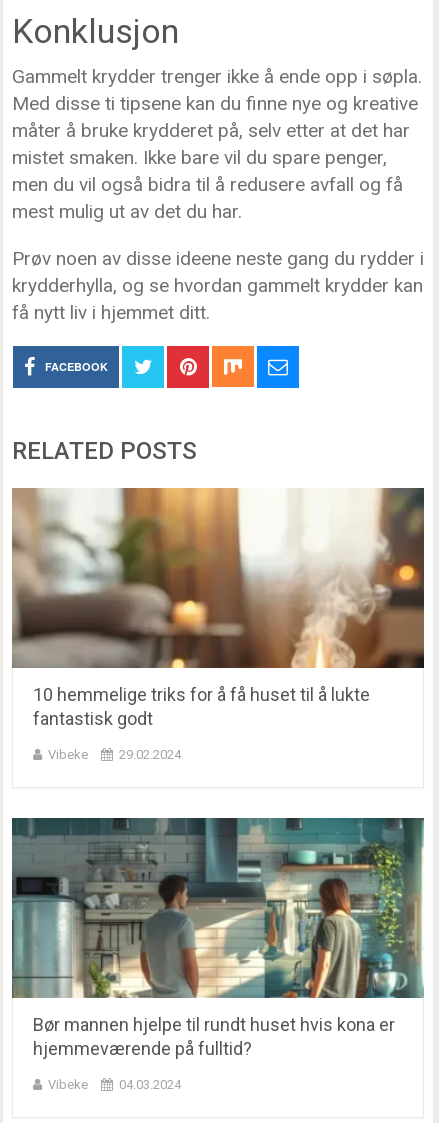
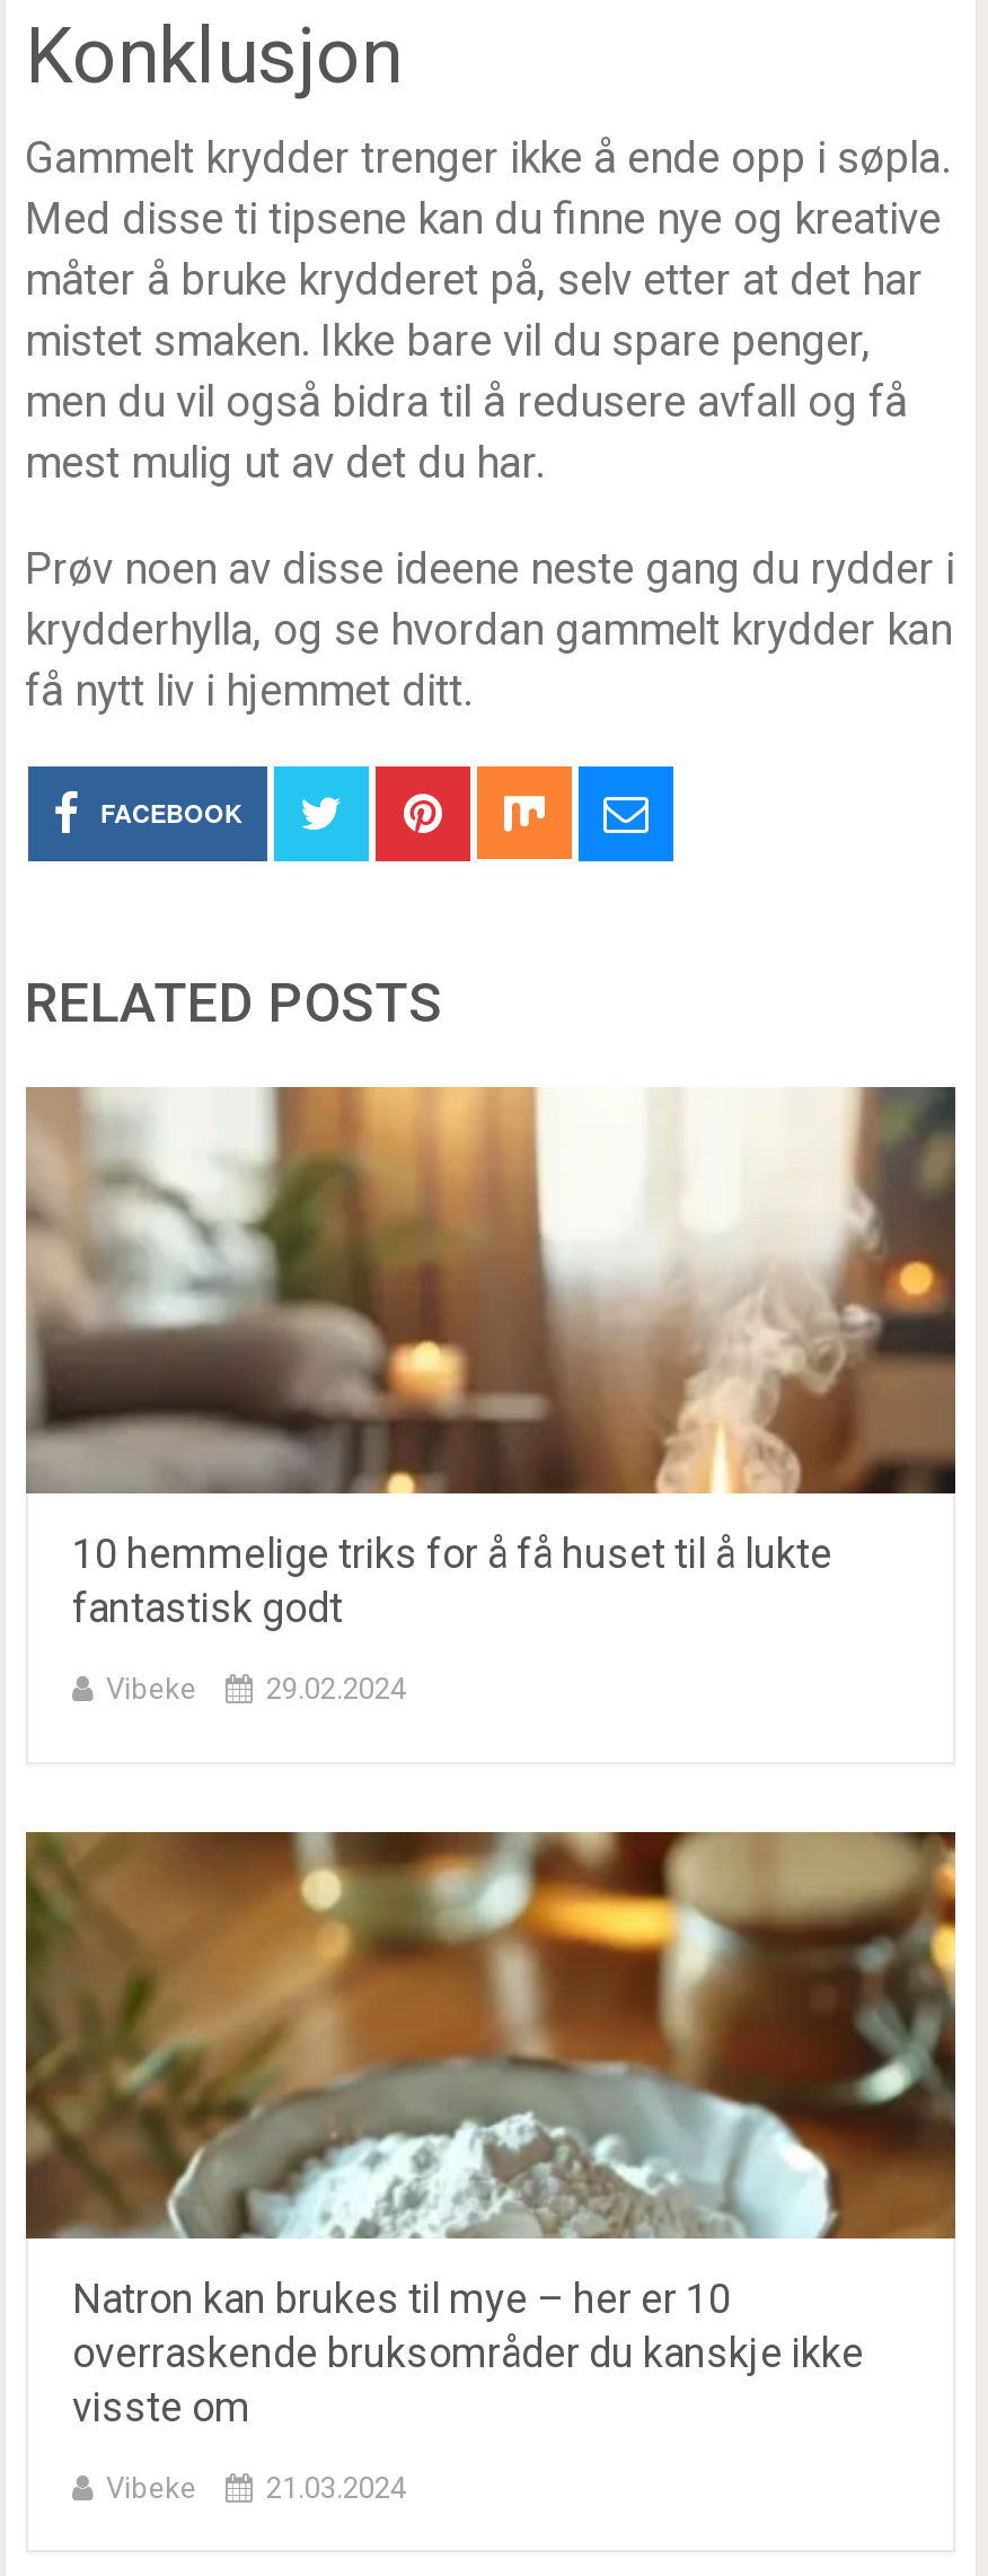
[11,817,425,1059] [image] | Bør mannen hjelpe til rundt huset hvis kona er | hjemmeværende på fulltid? -> [24,1830,958,2431] [image] | Natron kan brukes til mye – her er 10 | overraskende bruksområder du kanskje ikke | visste om
[118,1077,180,1092] 04.03.2024 -> [266,2472,406,2506] 21.03.2024

